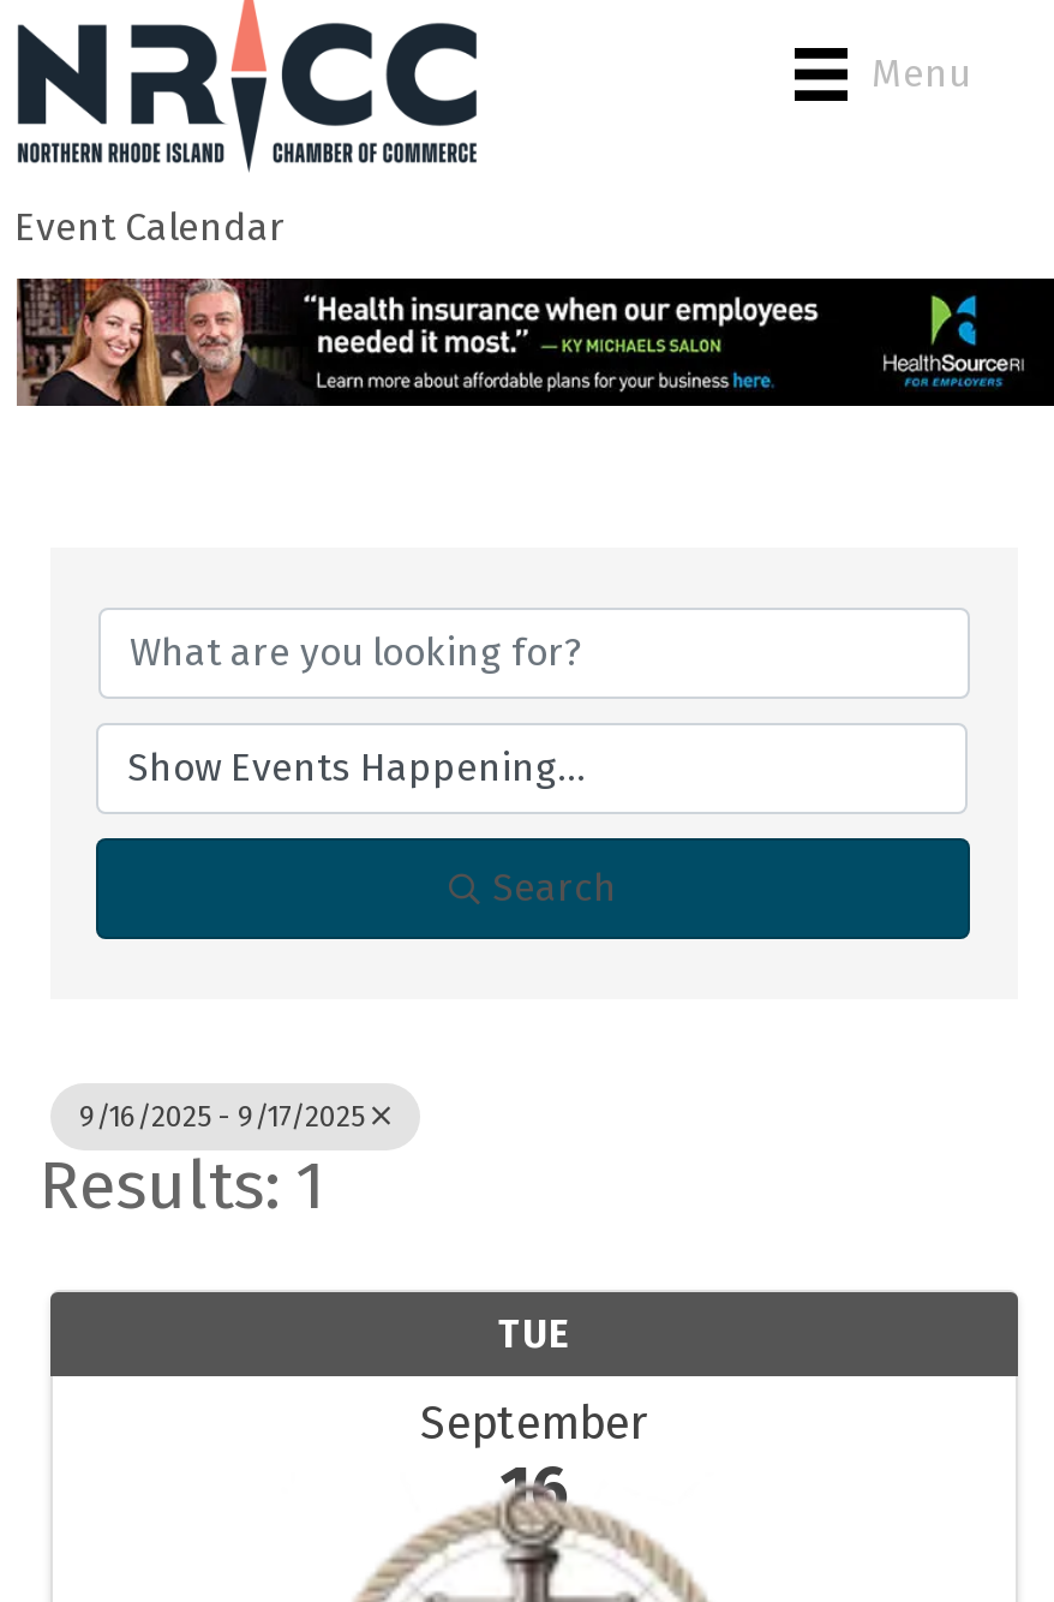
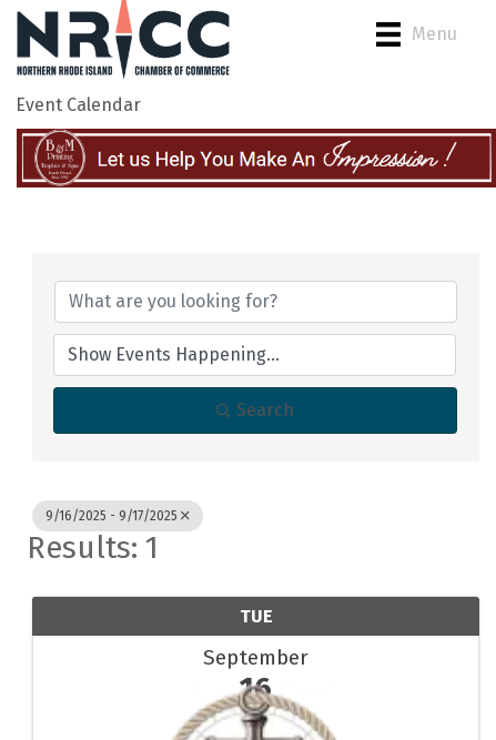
[17,276,1047,408] [image] -> [16,128,493,189] [image]

